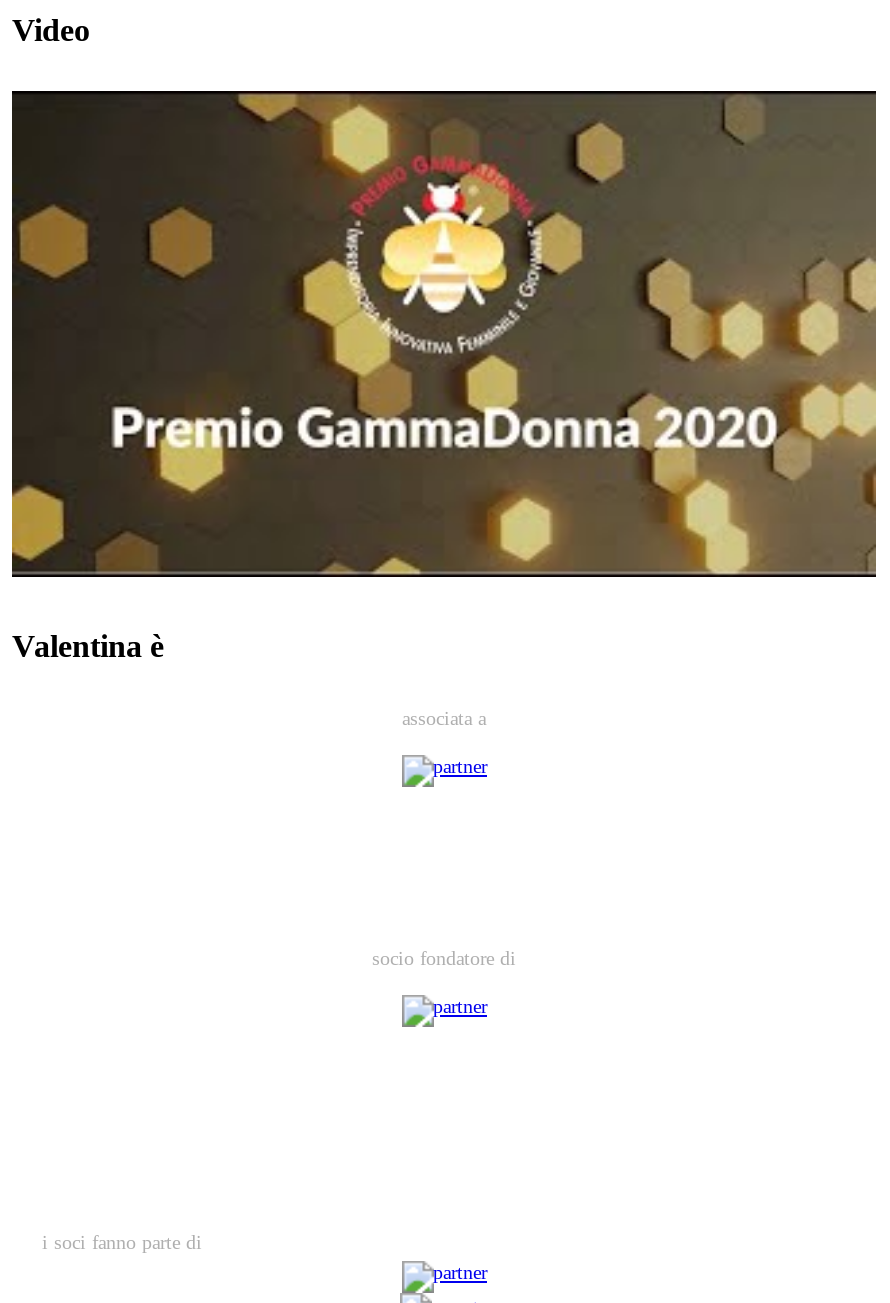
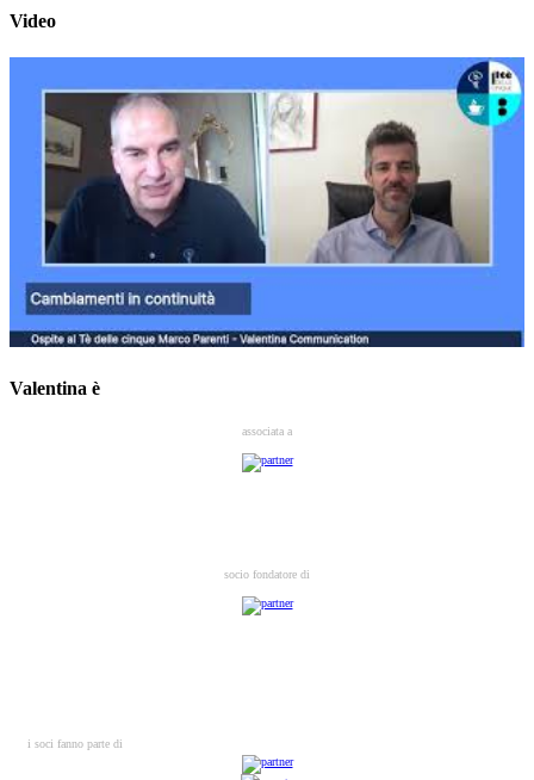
[10,89,878,579] [image] -> [8,56,526,348] [image]

